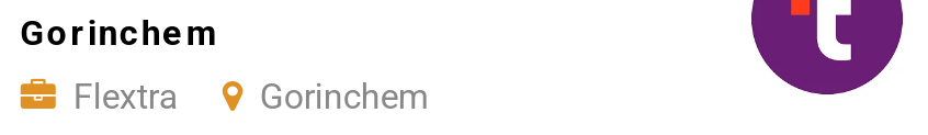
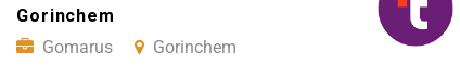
[73,75,179,117] Flextra -> [43,37,113,58] Gomarus

